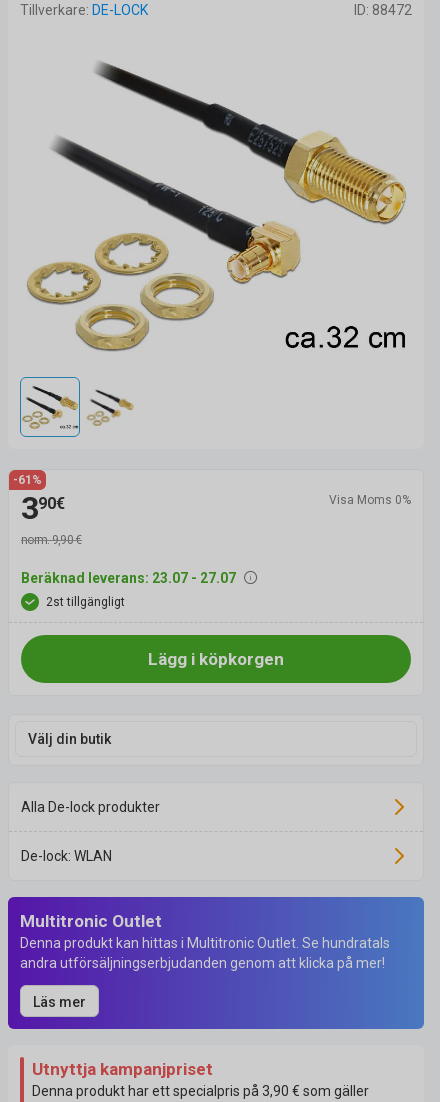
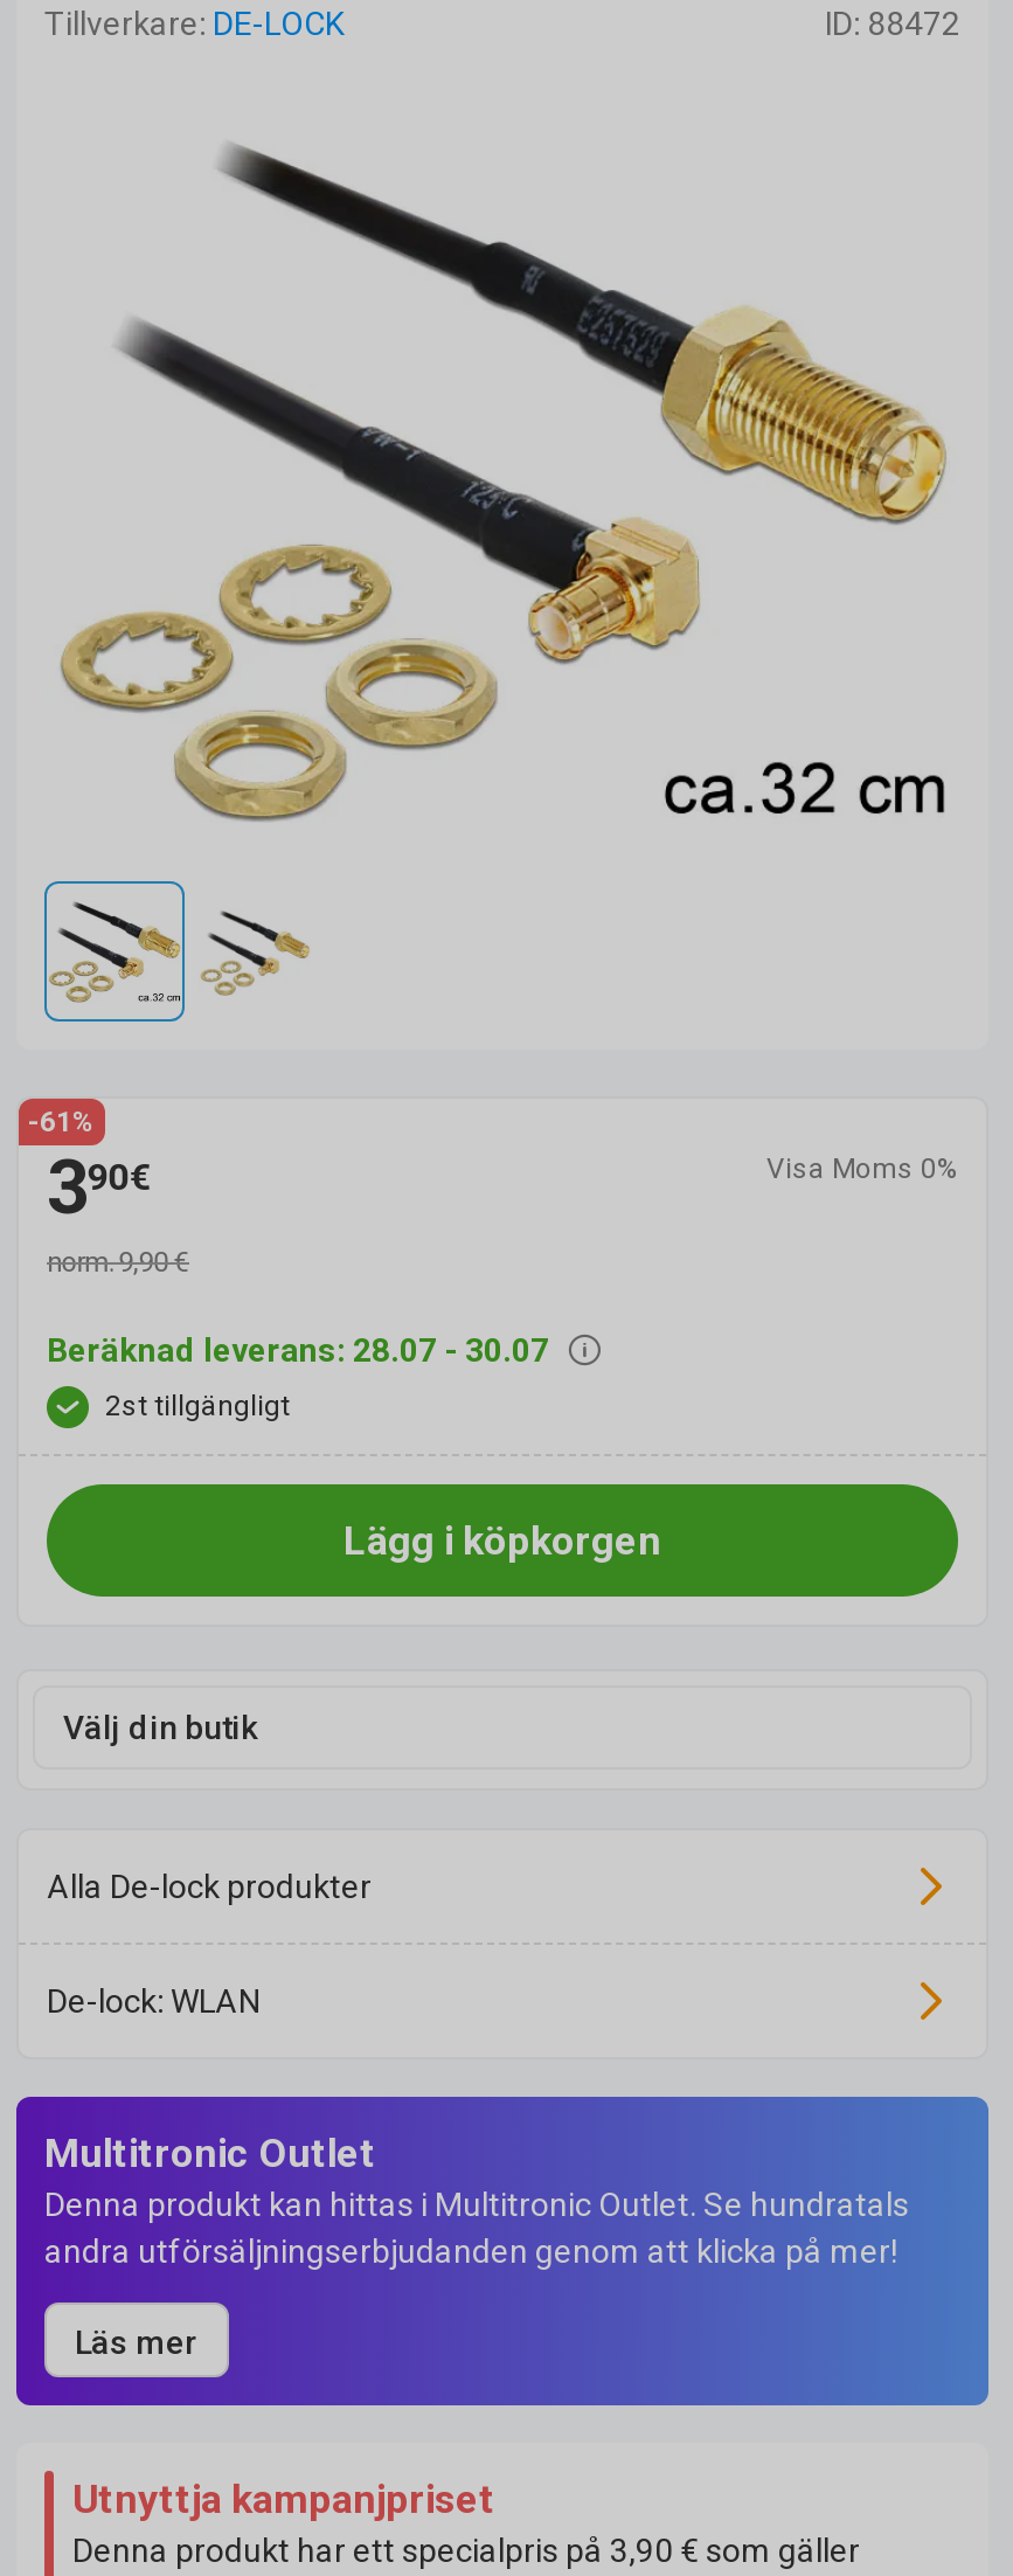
[21,570,236,586] Beräknad leverans: 23.07 - 27.07 -> [47,1332,549,1369] Beräknad leverans: 28.07 - 30.07

